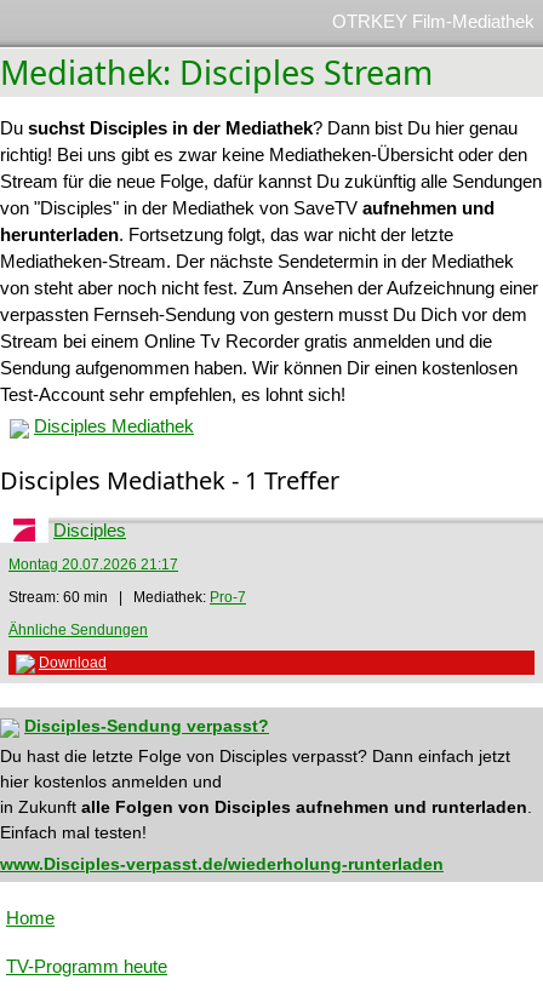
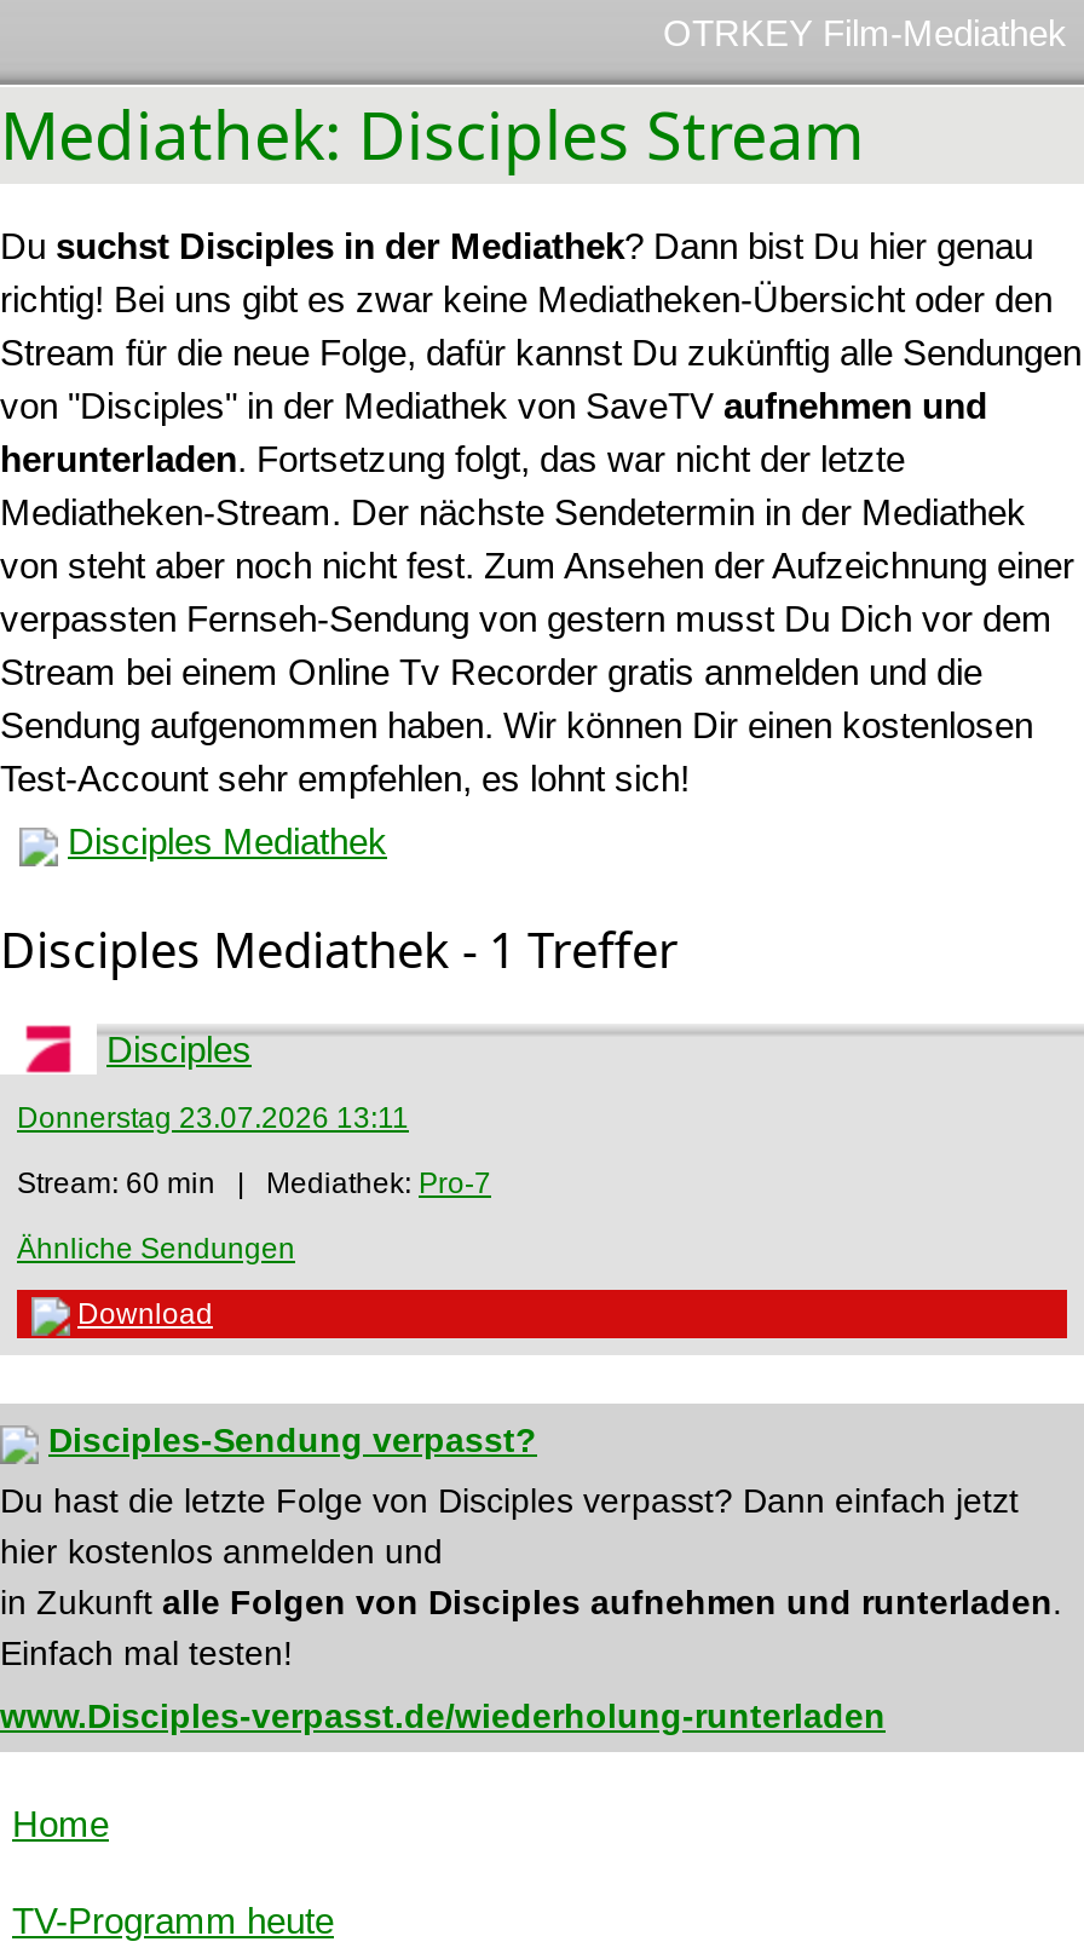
[8,556,178,573] Montag 20.07.2026 21:17 -> [17,1101,409,1135] Donnerstag 23.07.2026 13:11

